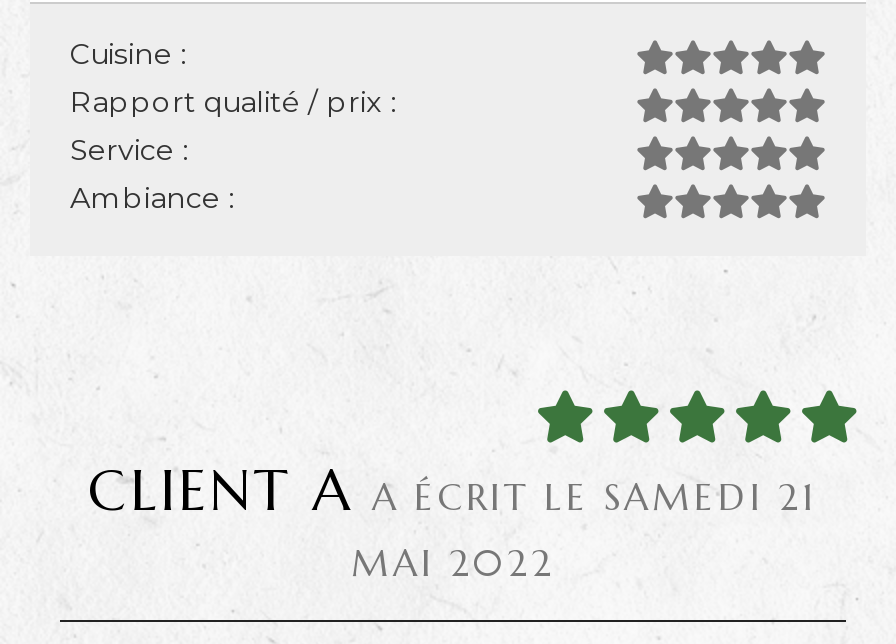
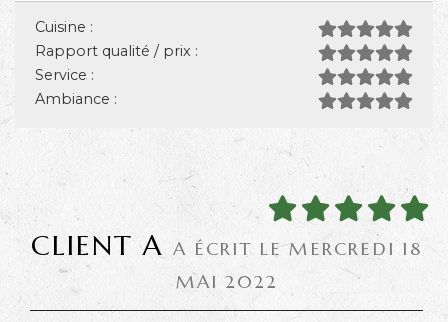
[88,456,818,526] CLIENT A A ÉCRIT LE SAMEDI 21 -> [30,228,422,263] CLIENT A A ÉCRIT LE MERCREDI 18

